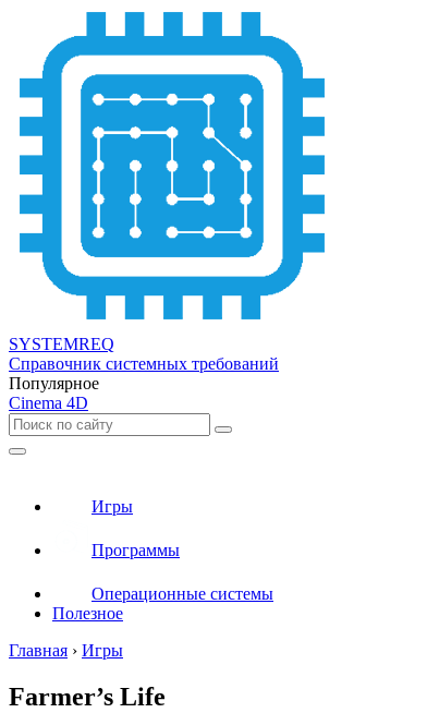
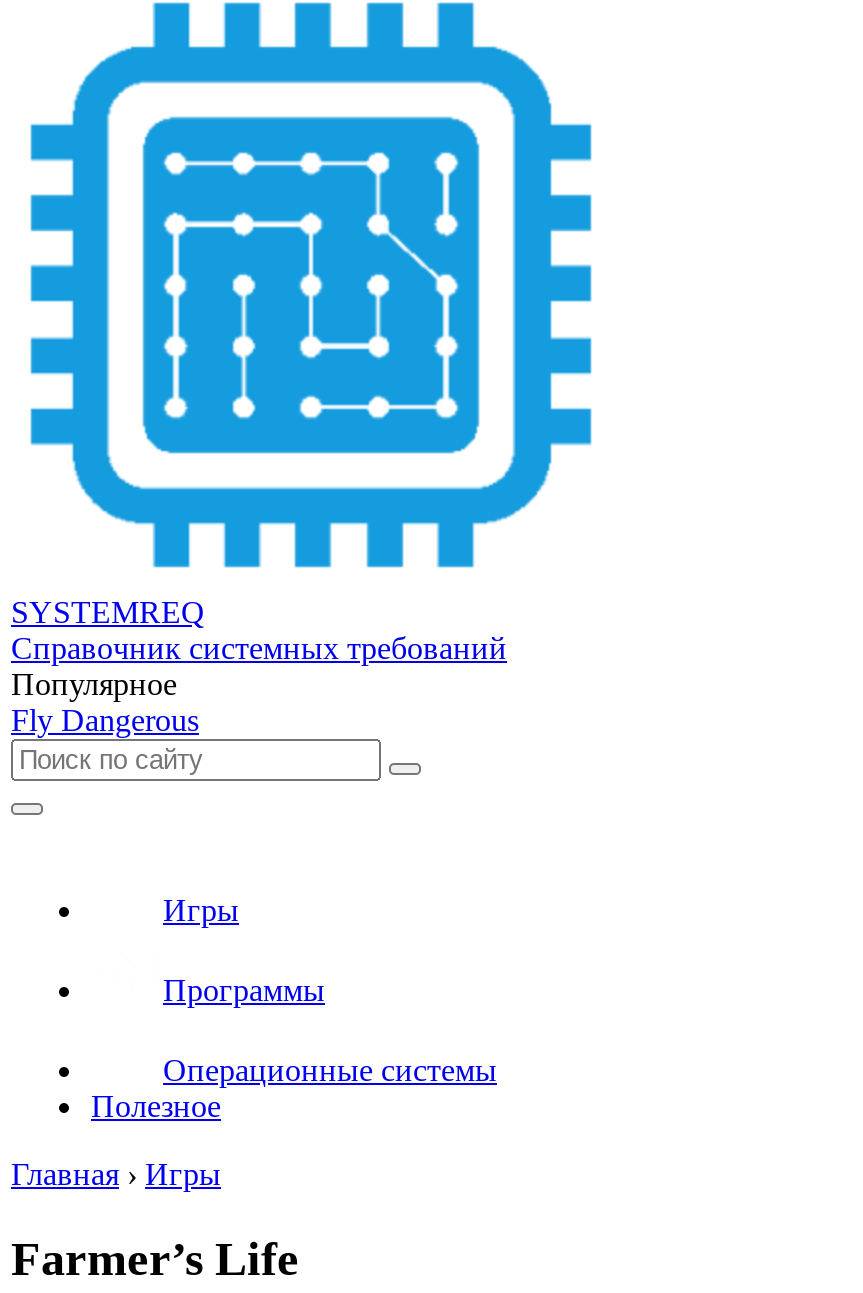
[9,394,88,412] Cinema 4D -> [11,703,199,737] Fly Dangerous

